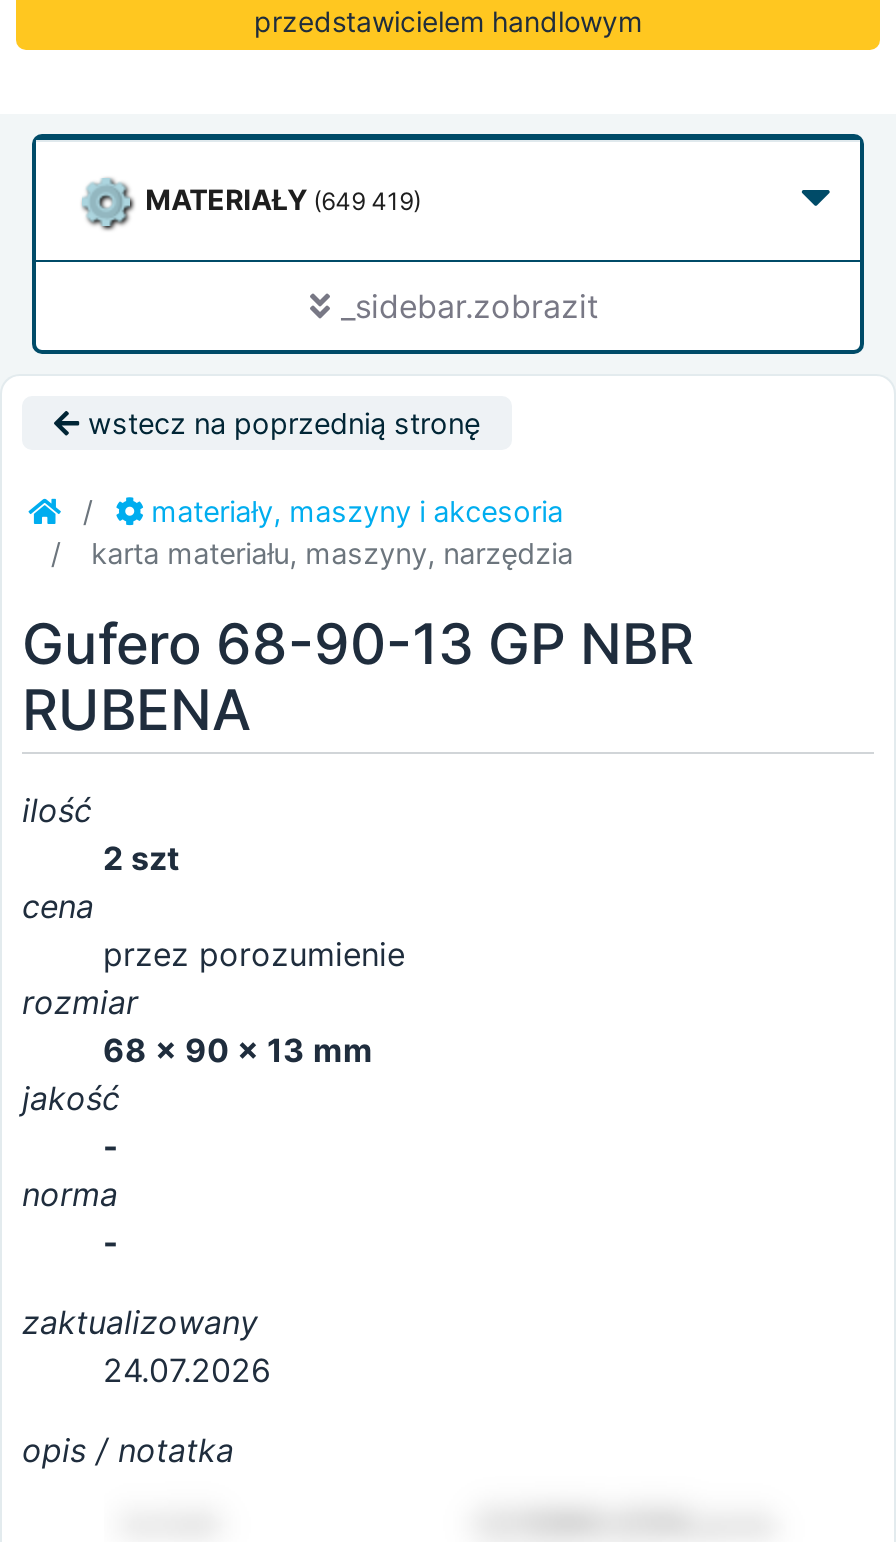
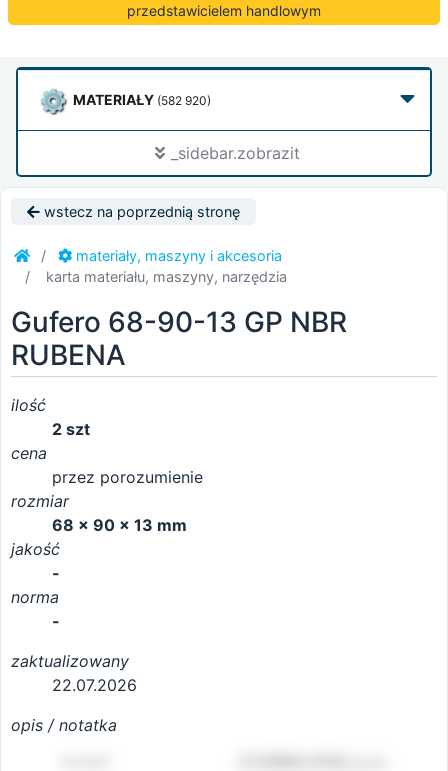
[145,182,421,216] MATERIAŁY (649 419) -> [73,91,211,108] MATERIAŁY (582 920)
[103,1350,271,1390] 24.07.2026 -> [51,675,136,695] 22.07.2026

